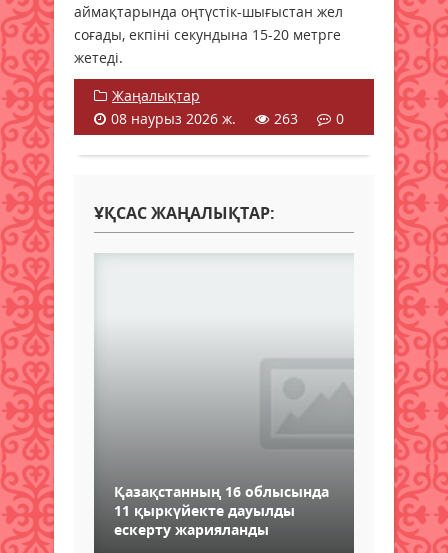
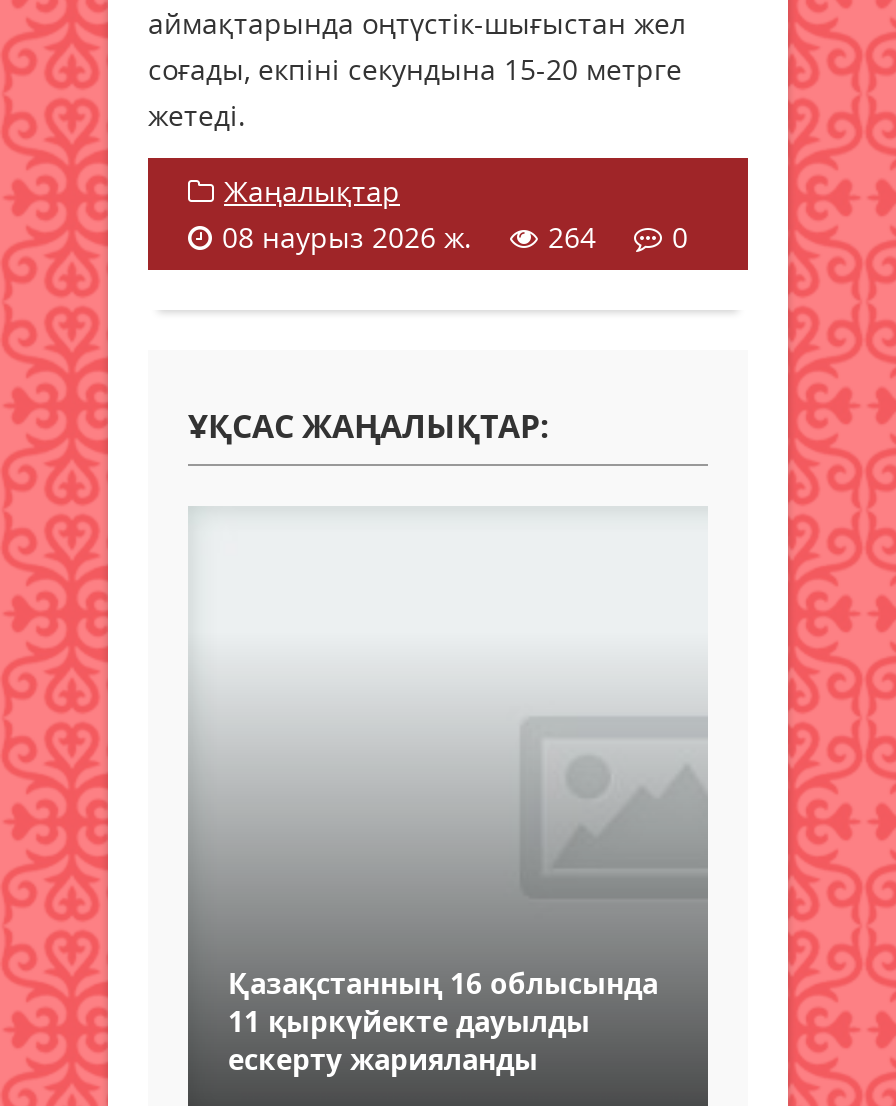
[111,109,344,128] 08 наурыз 2026 ж. 263 0 -> [222,219,688,257] 08 наурыз 2026 ж. 264 0

